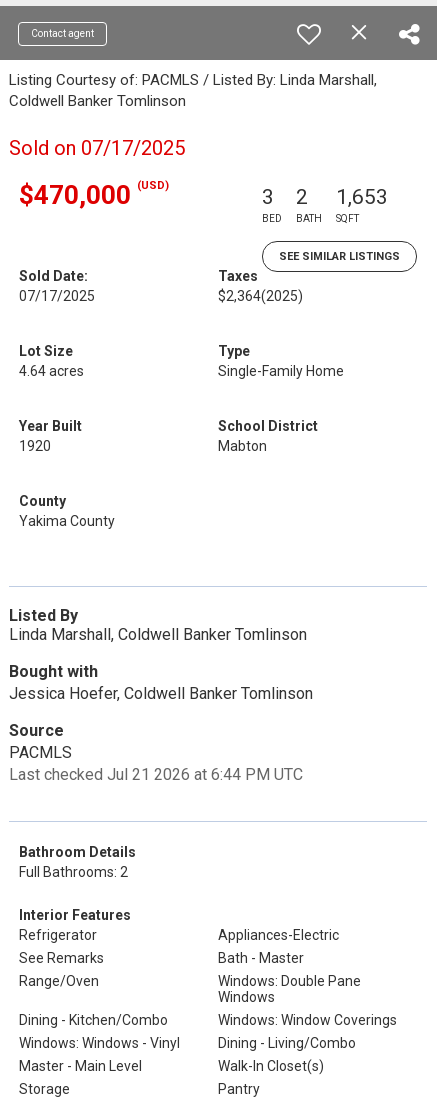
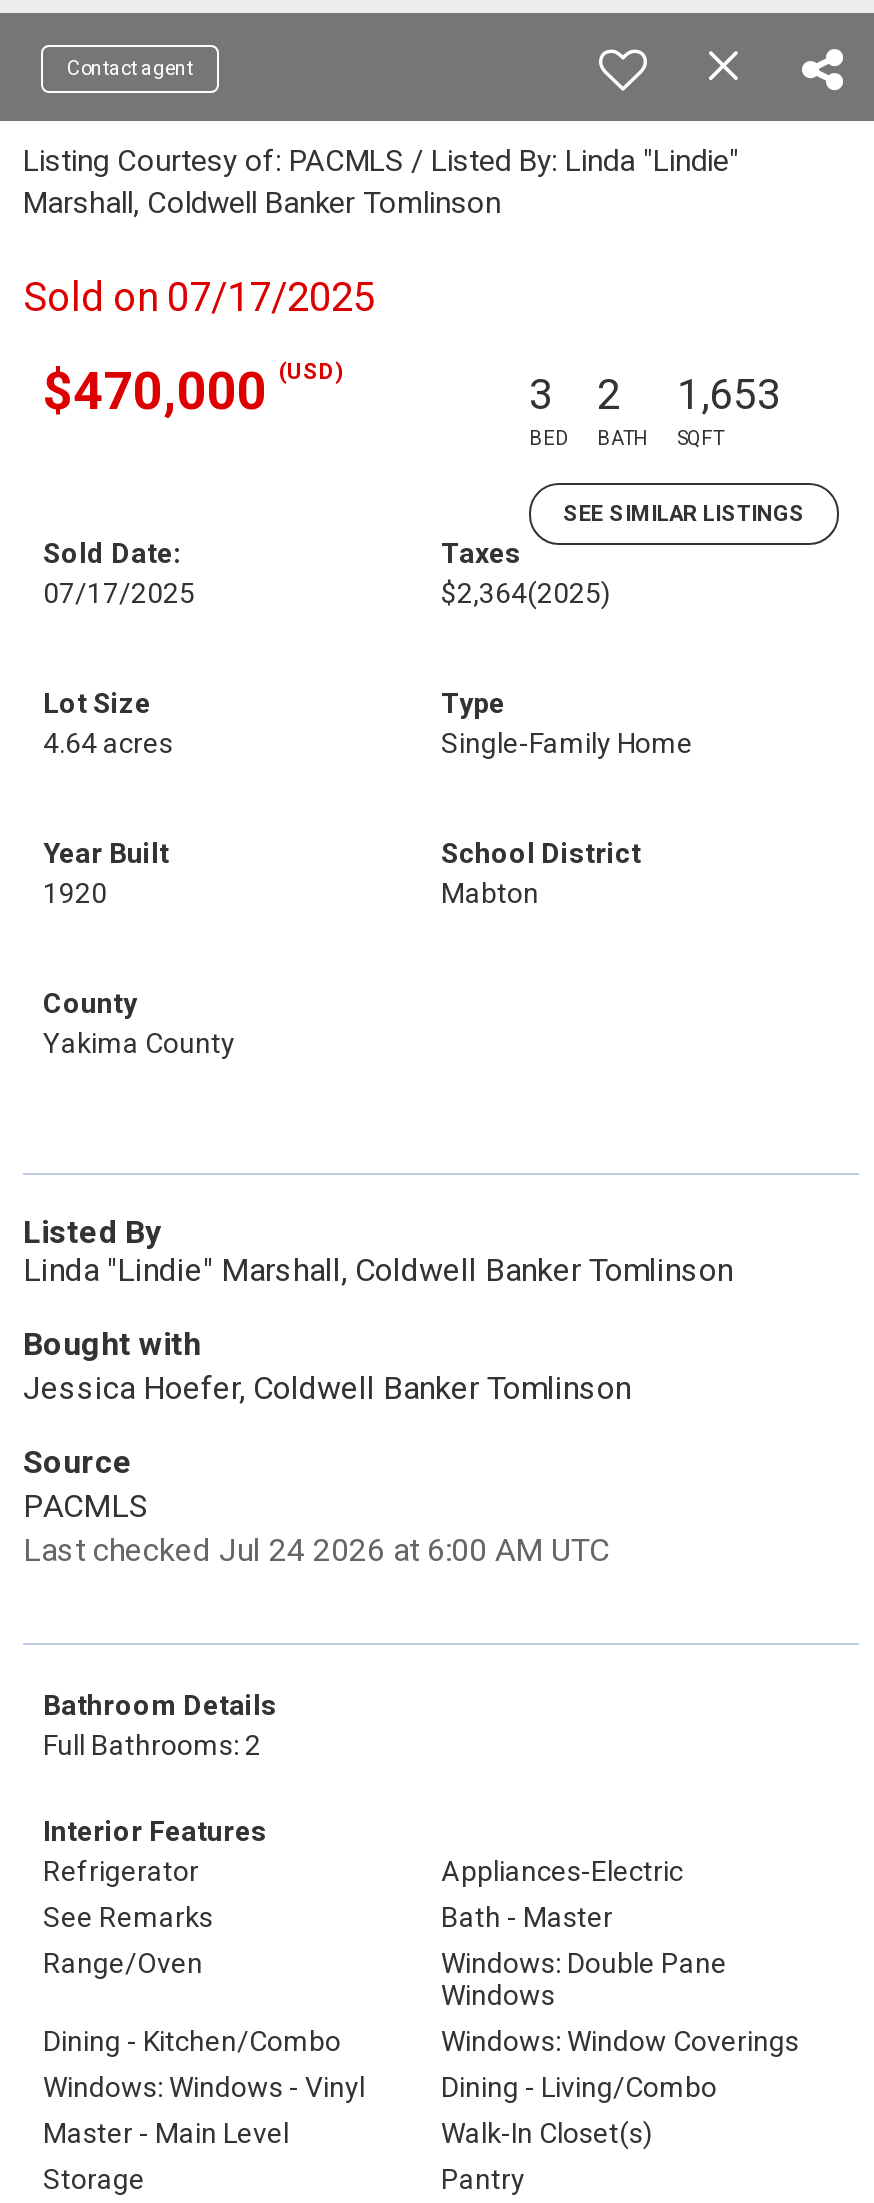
[9,71,377,110] Listing Courtesy of: PACMLS / Listed By: Linda Marshall, | Coldwell Banker Tomlinson -> [23,143,739,221] Listing Courtesy of: PACMLS / Listed By: Linda "Lindie" | Marshall, Coldwell Banker Tomlinson
[9,625,307,644] Linda Marshall, Coldwell Banker Tomlinson -> [23,1251,733,1289] Linda "Lindie" Marshall, Coldwell Banker Tomlinson
[9,765,303,784] Last checked Jul 21 2026 at 6:44 PM UTC -> [23,1531,609,1569] Last checked Jul 24 2026 at 6:00 AM UTC

